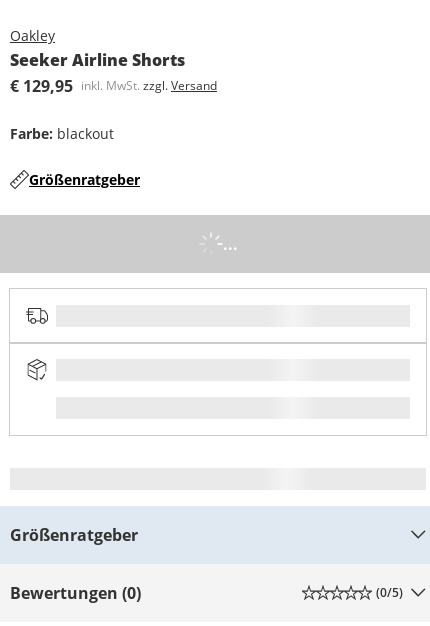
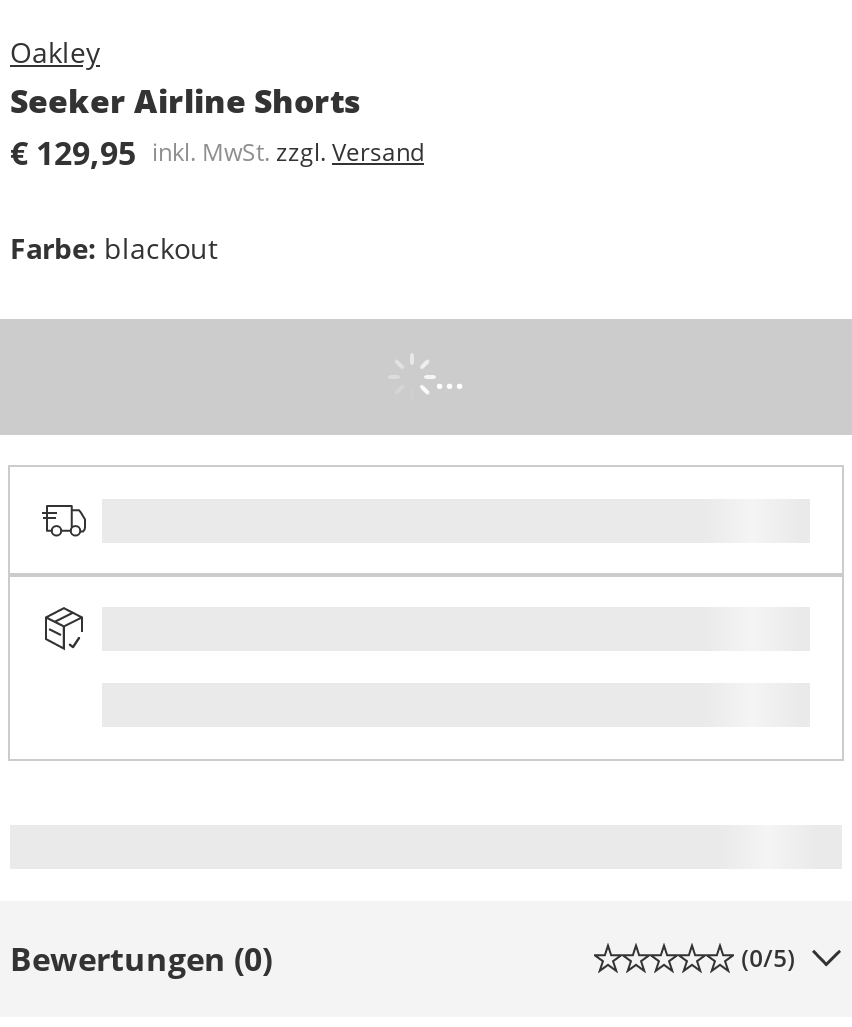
[29,170,140,189] Größenratgeber -> none
[10,524,138,546] Größenratgeber -> none

